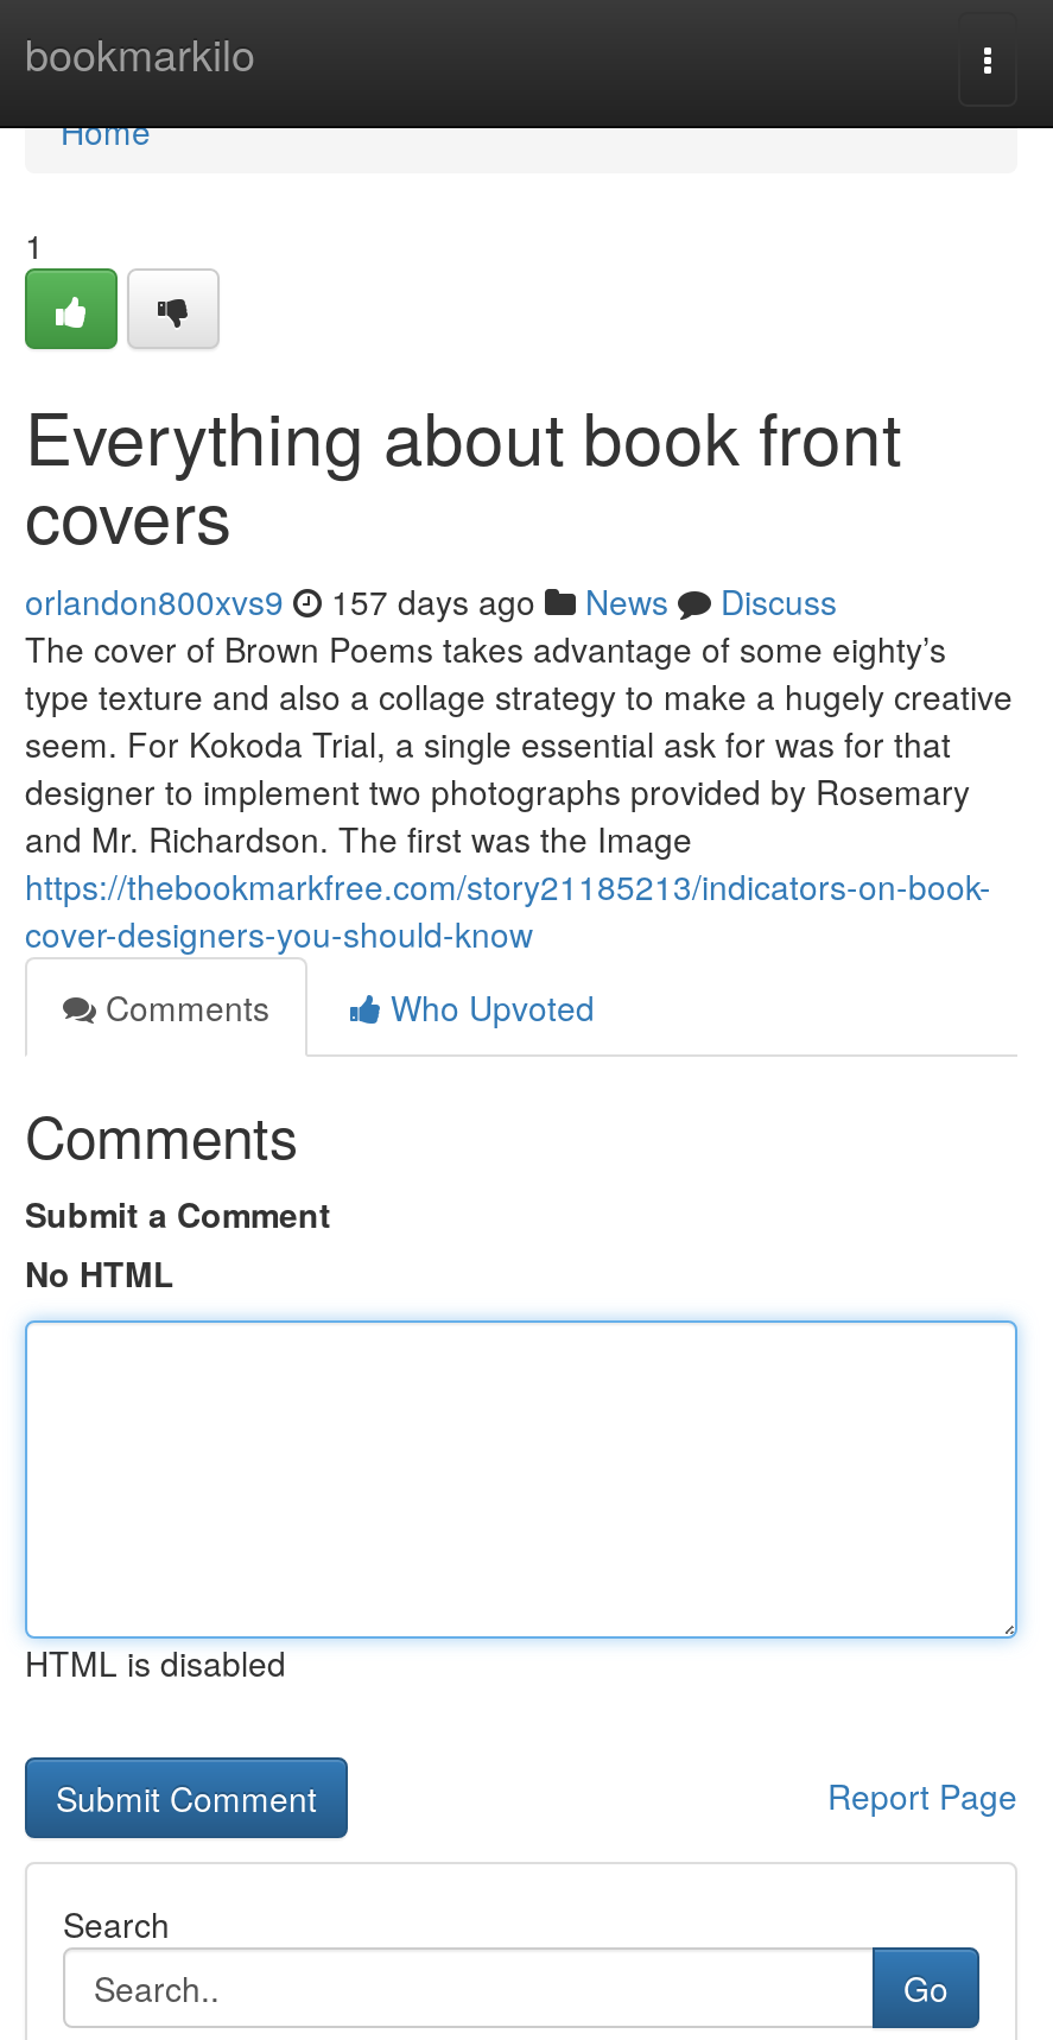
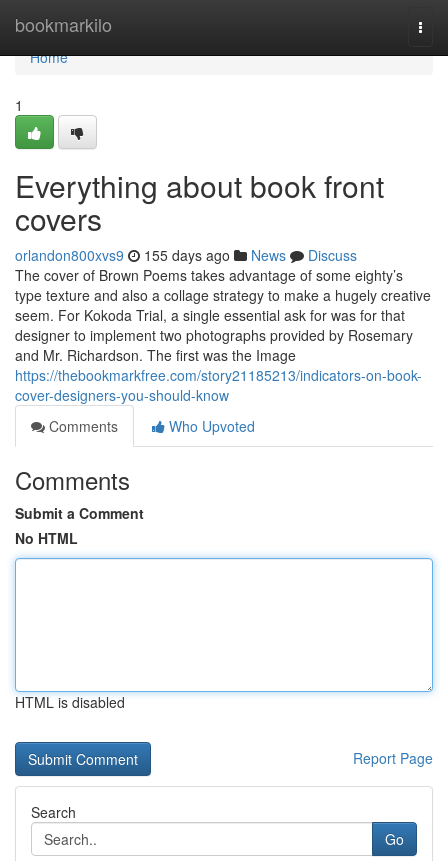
[25,577,837,625] orlandon800xvs9 157 days ago News Discuss -> [15,245,357,265] orlandon800xvs9 155 days ago News Discuss

